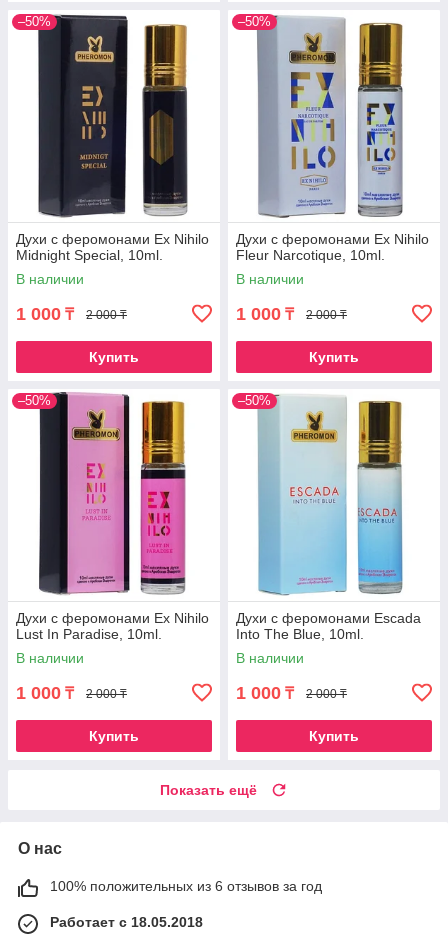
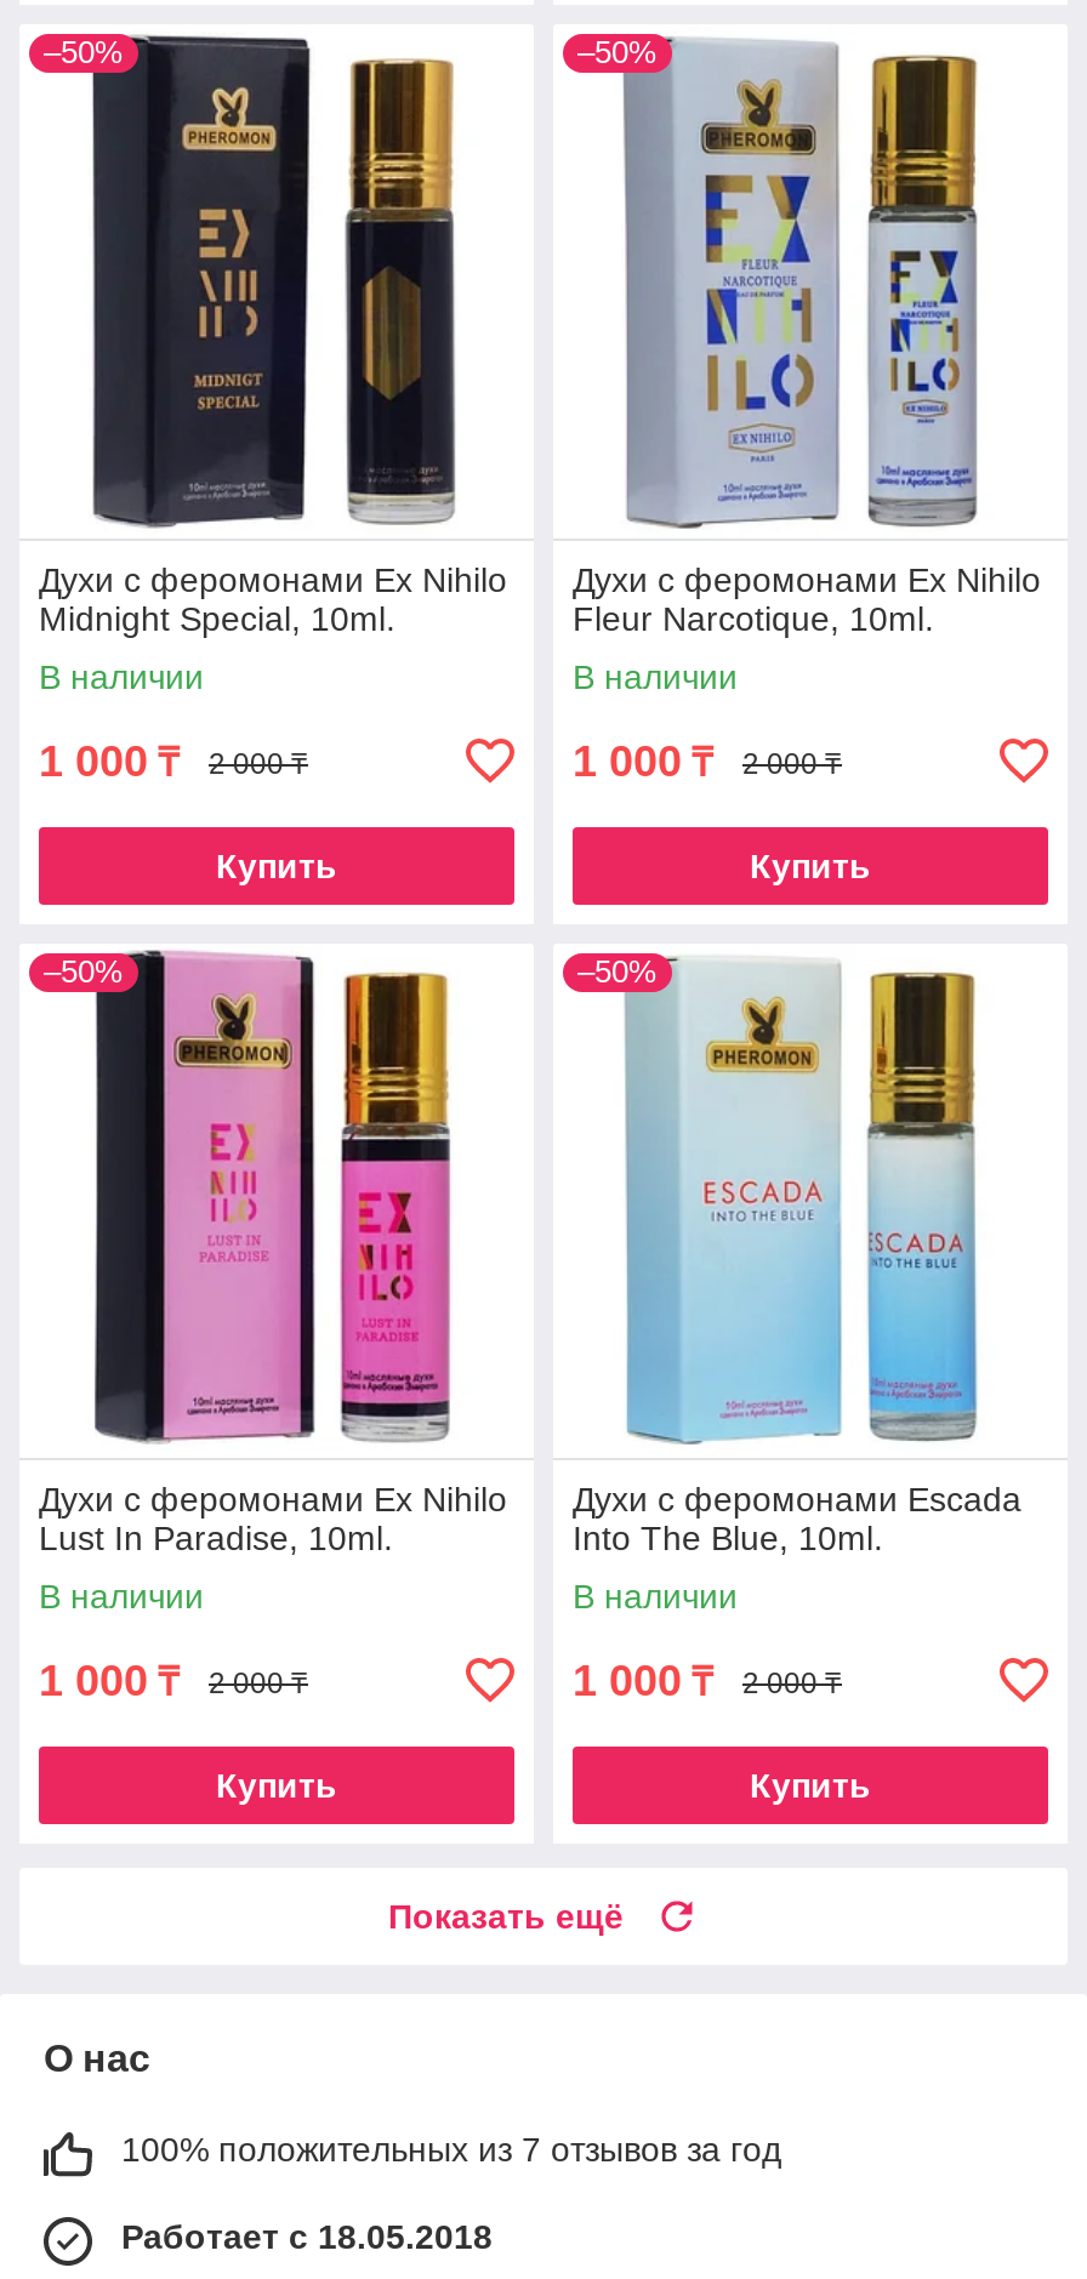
[50,878,322,894] 100% положительных из 6 отзывов за год -> [121,2131,781,2170] 100% положительных из 7 отзывов за год

